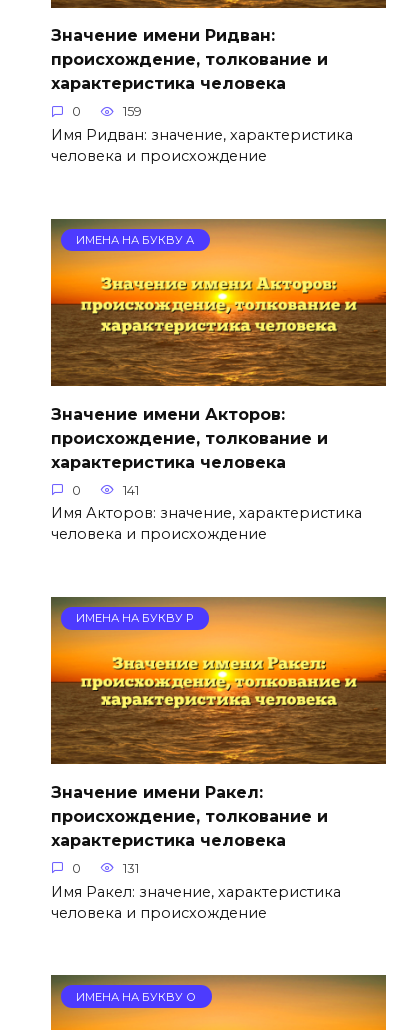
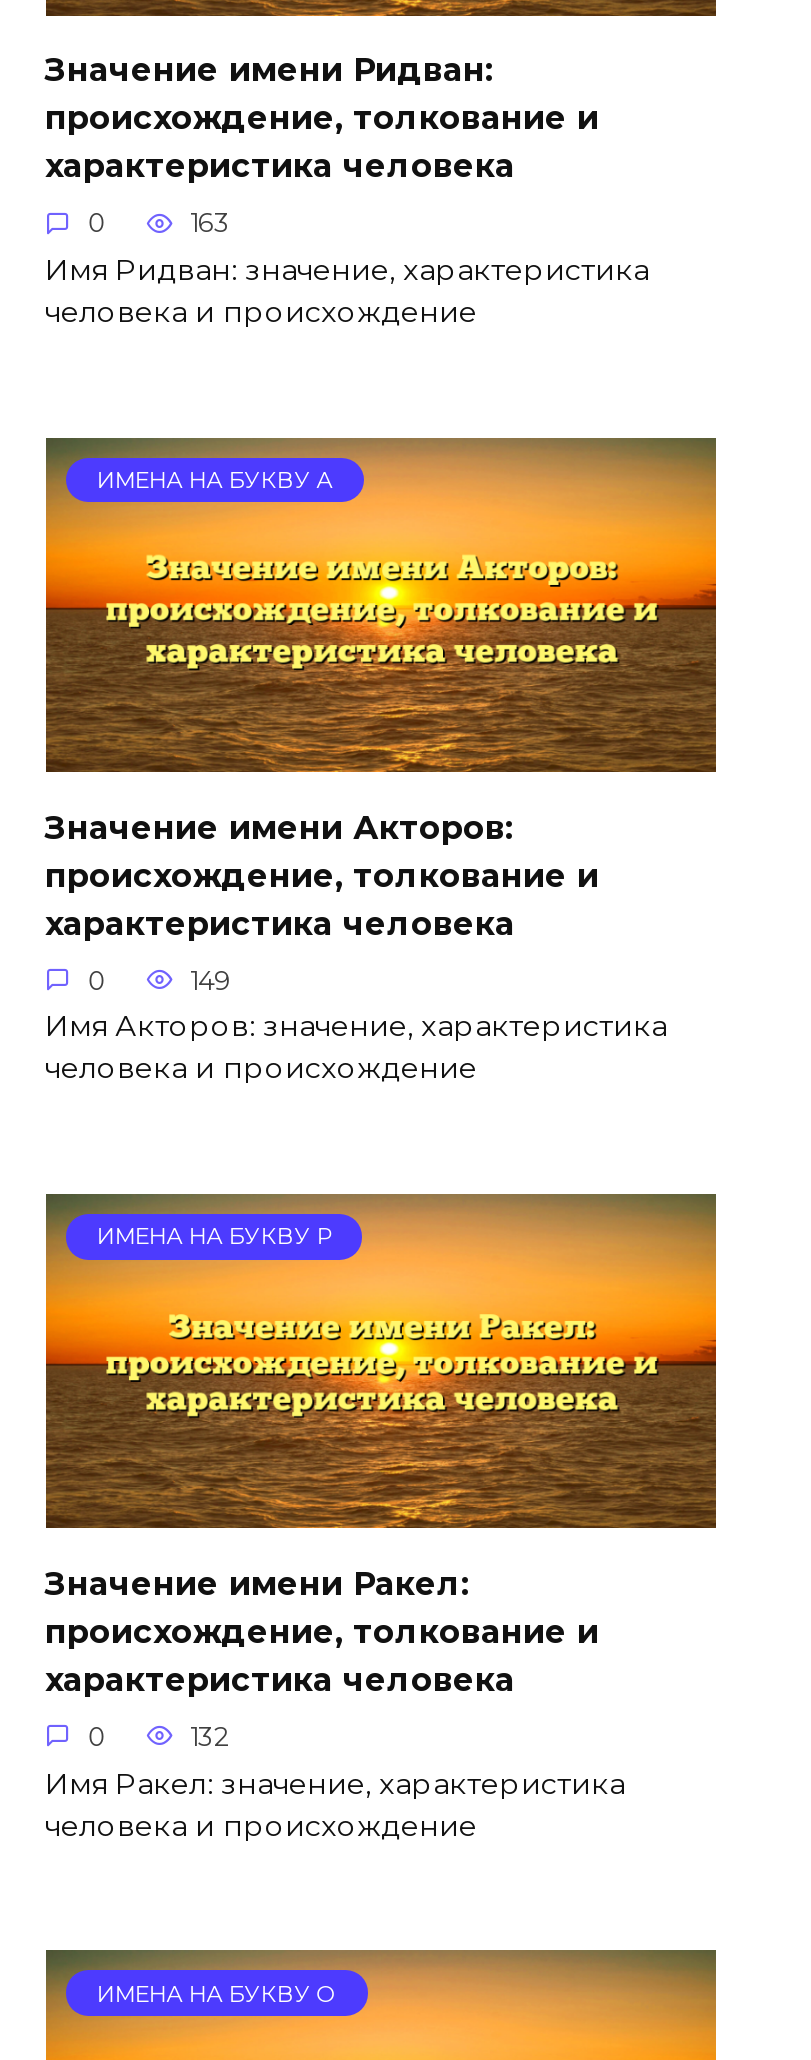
[123,104,142,119] 159 -> [190,209,230,239] 163
[123,483,139,498] 141 -> [190,965,230,995] 149
[123,861,139,876] 131 -> [190,1722,228,1752] 132

